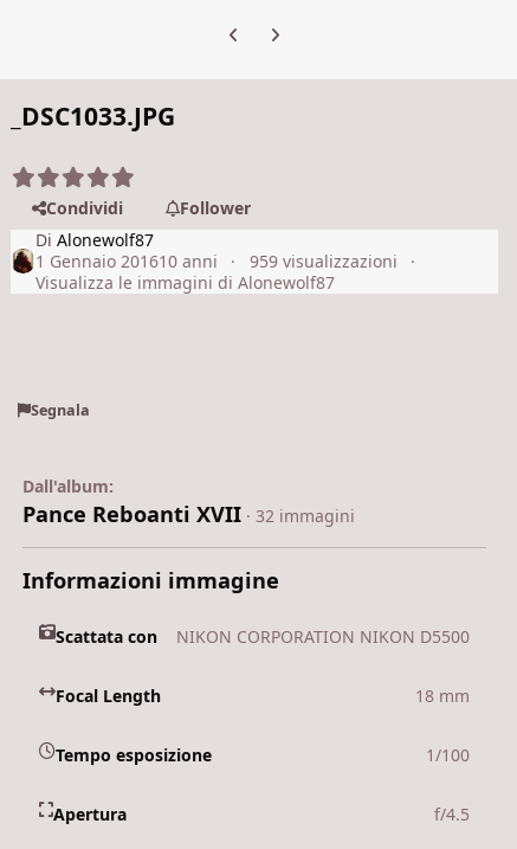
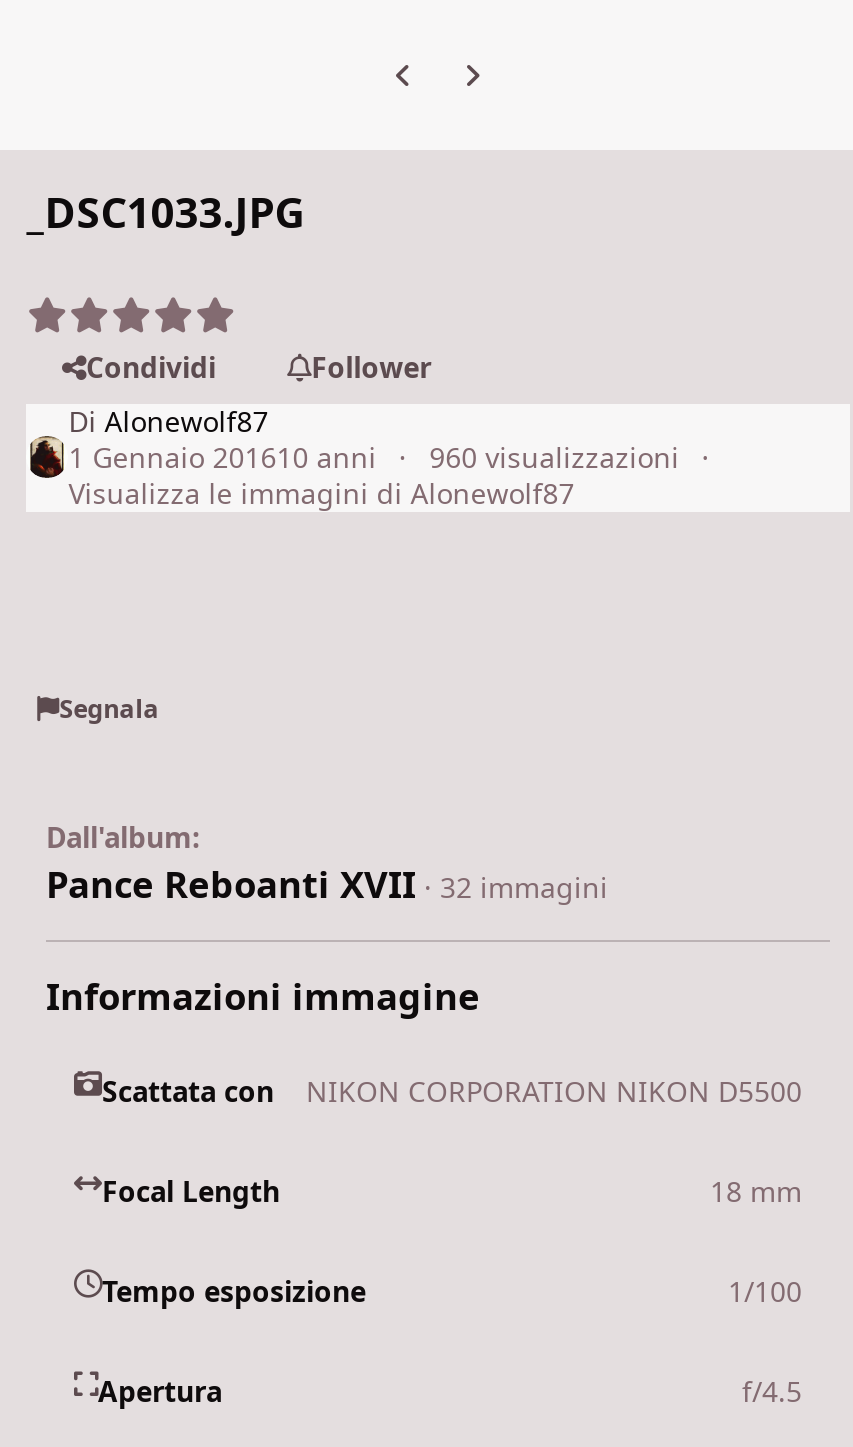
[249,249,397,272] 959 visualizzazioni -> [429,437,679,475] 960 visualizzazioni

